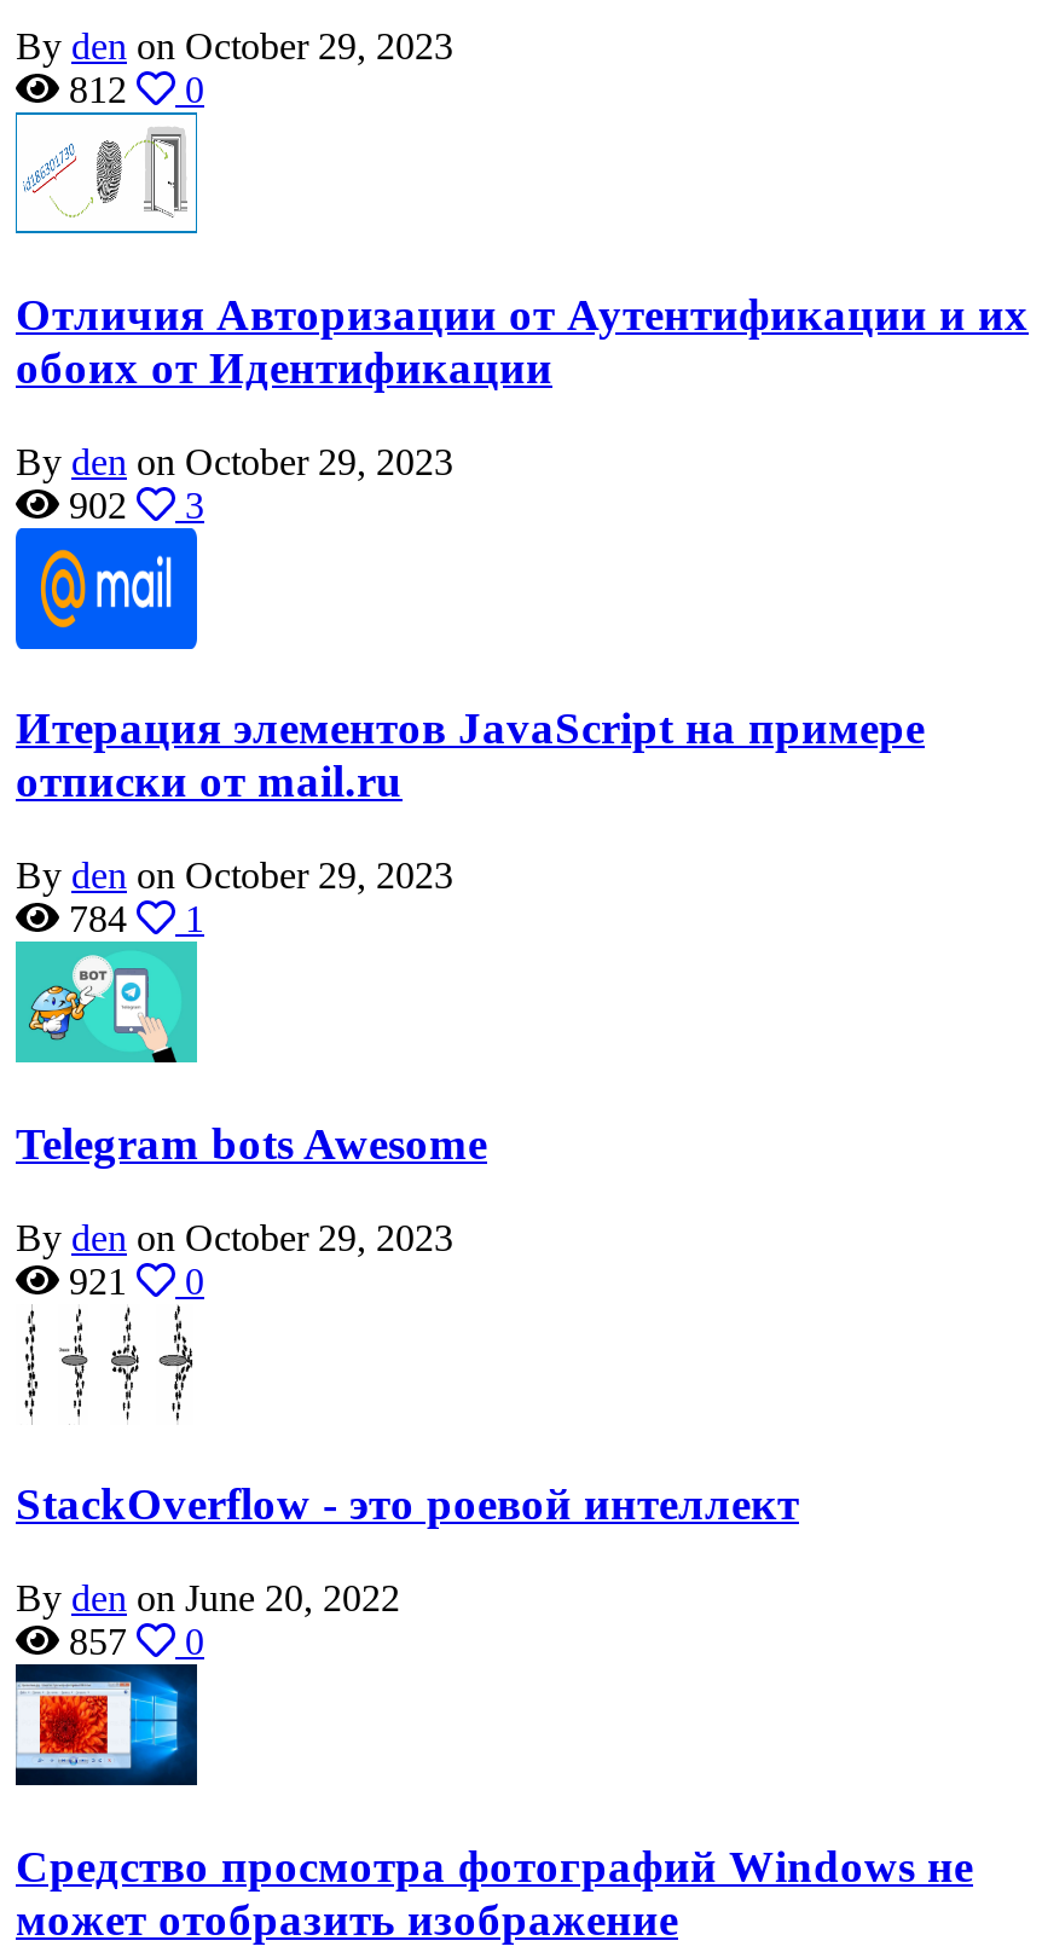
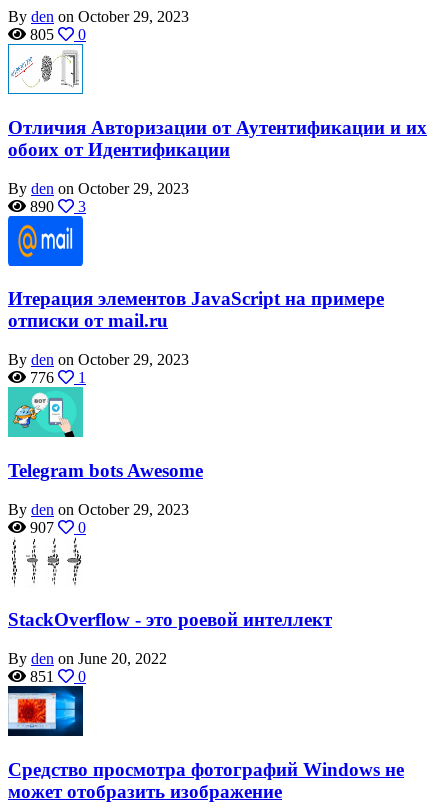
[59,69,204,110] 812 0 -> [26,26,86,43] 805 0
[59,484,204,525] 902 3 -> [26,198,86,215] 890 3
[59,898,204,939] 784 1 -> [26,369,86,386] 776 1
[59,1259,204,1300] 921 0 -> [26,518,86,535] 907 0
[59,1621,204,1662] 857 0 -> [26,668,86,685] 851 0

